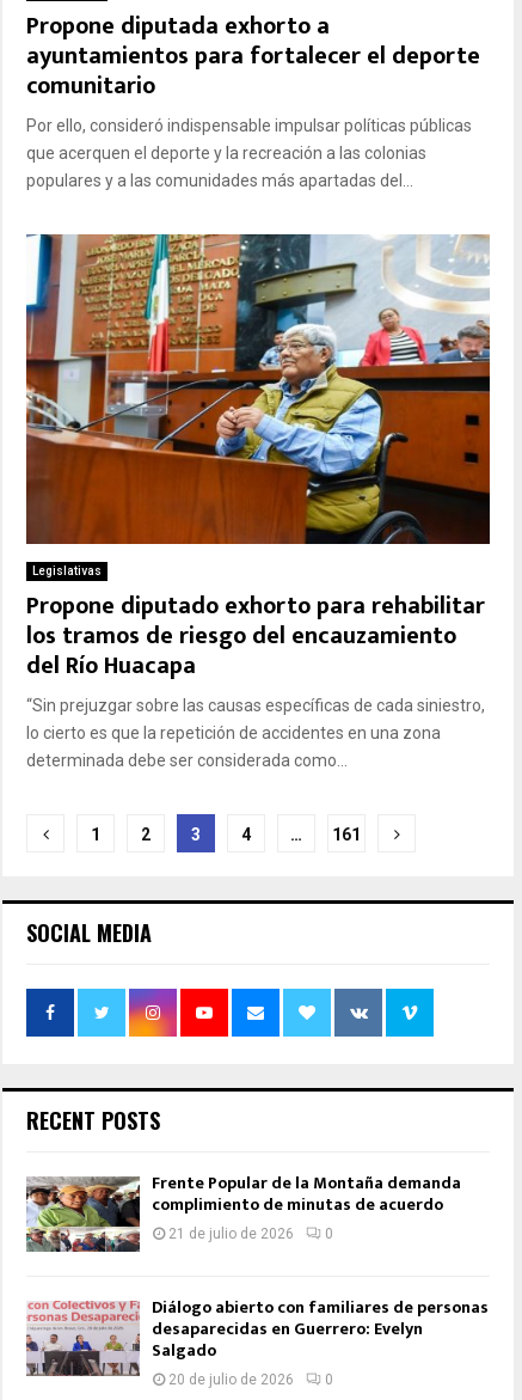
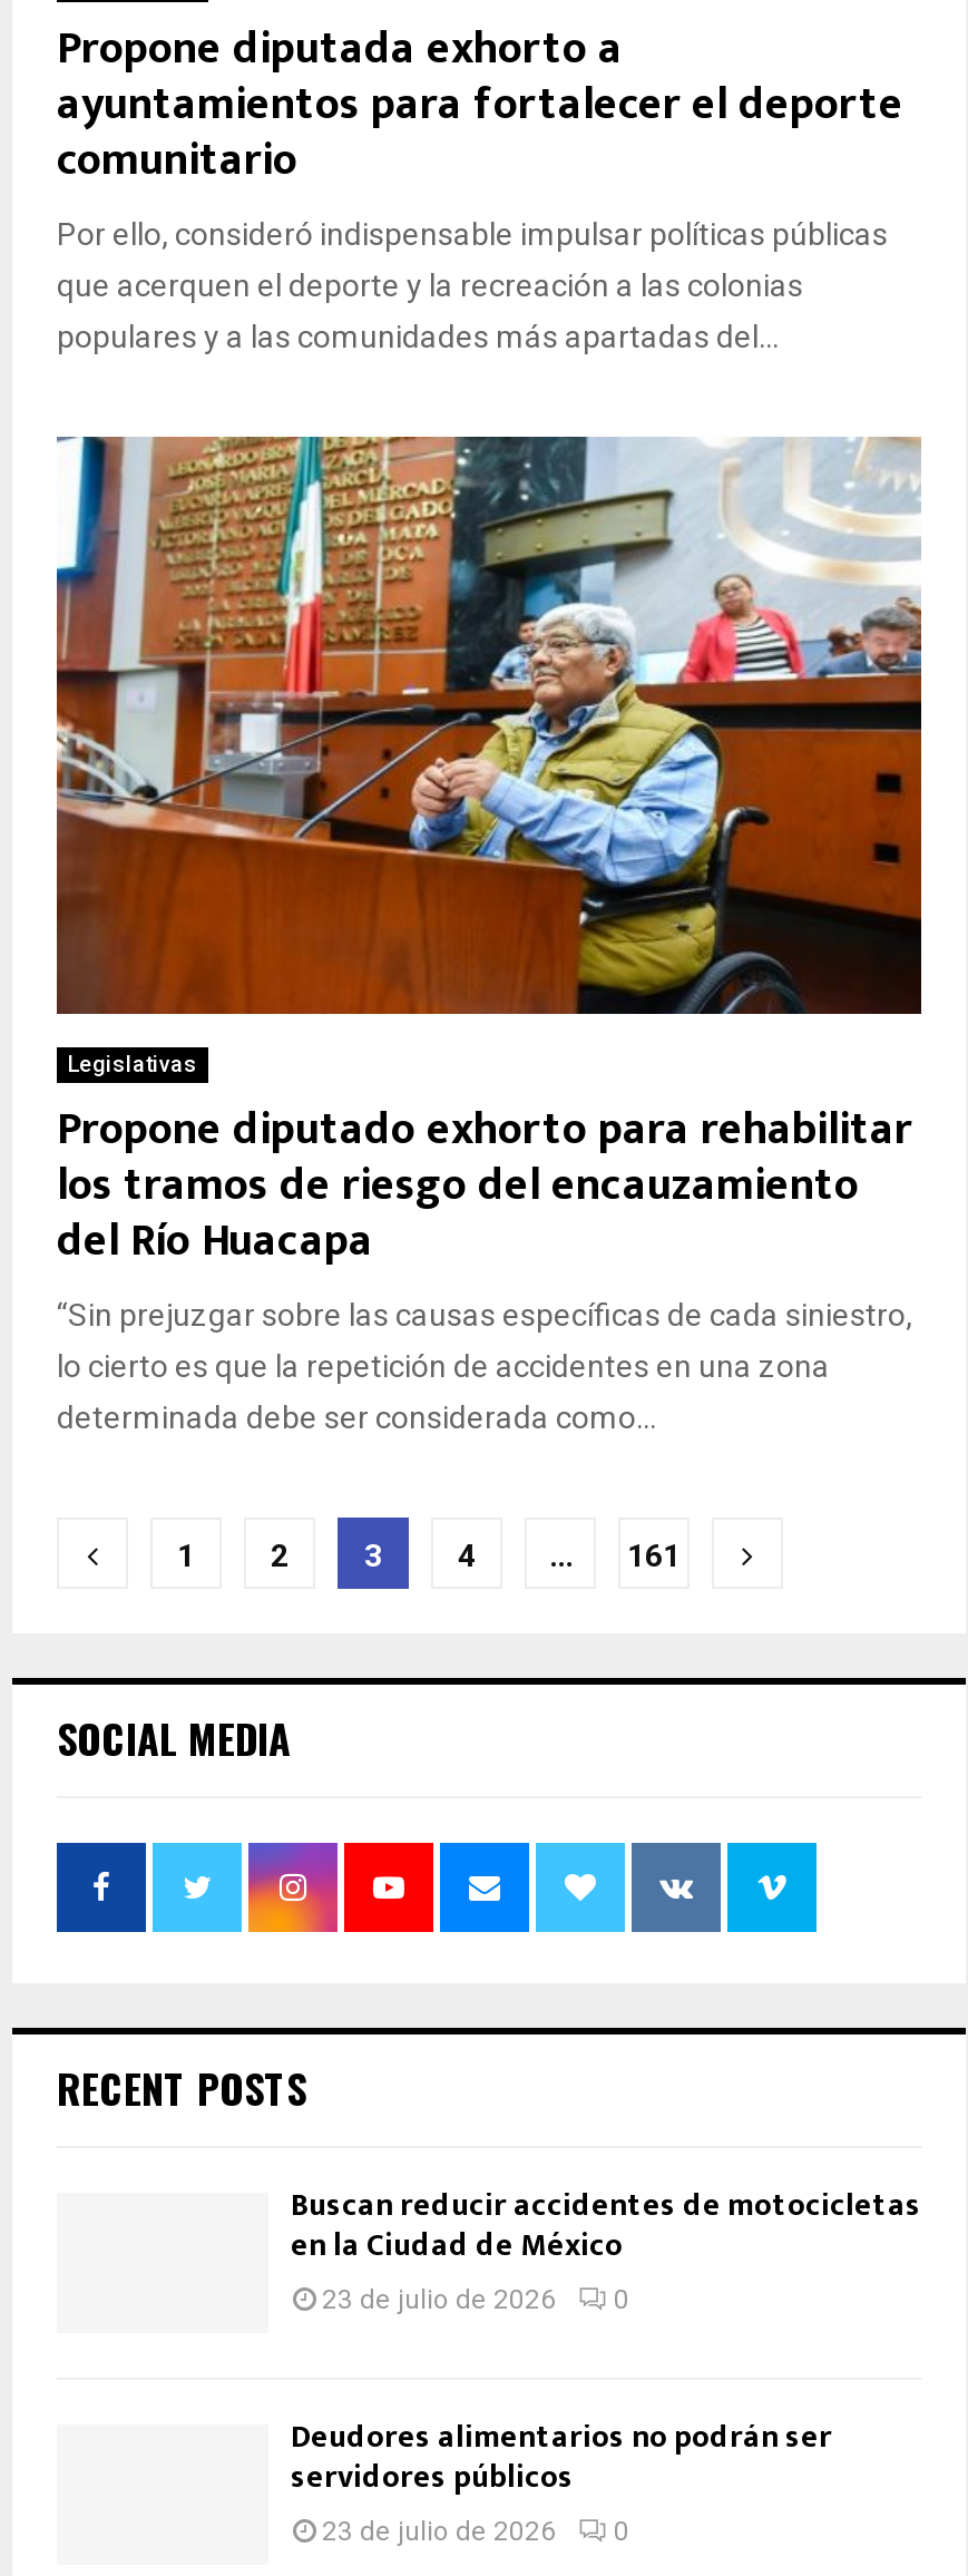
[25,1175,141,1253] [image] -> none
[152,1169,461,1242] Frente Popular de la Montaña demanda | complimiento de minutas de acuerdo | 21 de julio de 2026 -> [291,2178,921,2314] Buscan reducir accidentes de motocicletas | en la Ciudad de México | 23 de julio de 2026
[25,1300,141,1377] [image] -> none
[152,1293,489,1388] Diálogo abierto con familiares de personas | desaparecidas en Guerrero: Evelyn | Salgado | 20 de julio de 2026 -> [291,2411,832,2547] Deudores alimentarios no podrán ser | servidores públicos | 23 de julio de 2026

